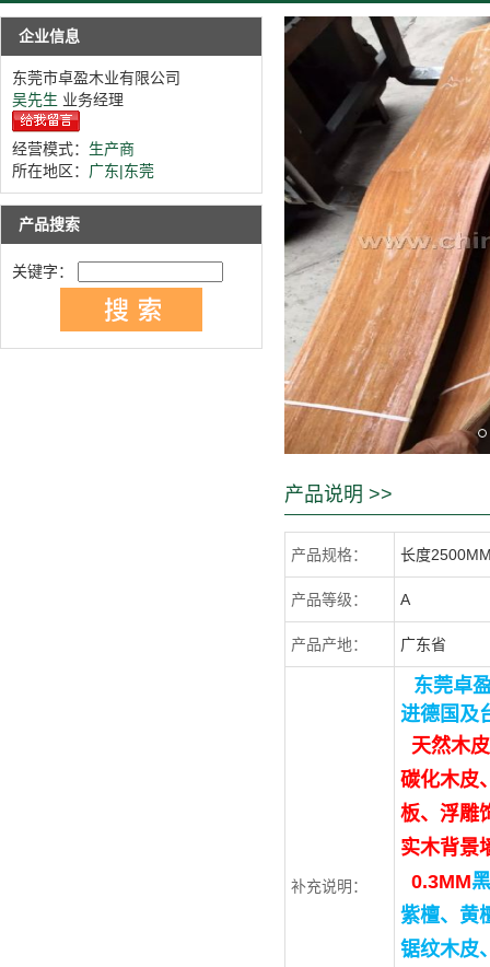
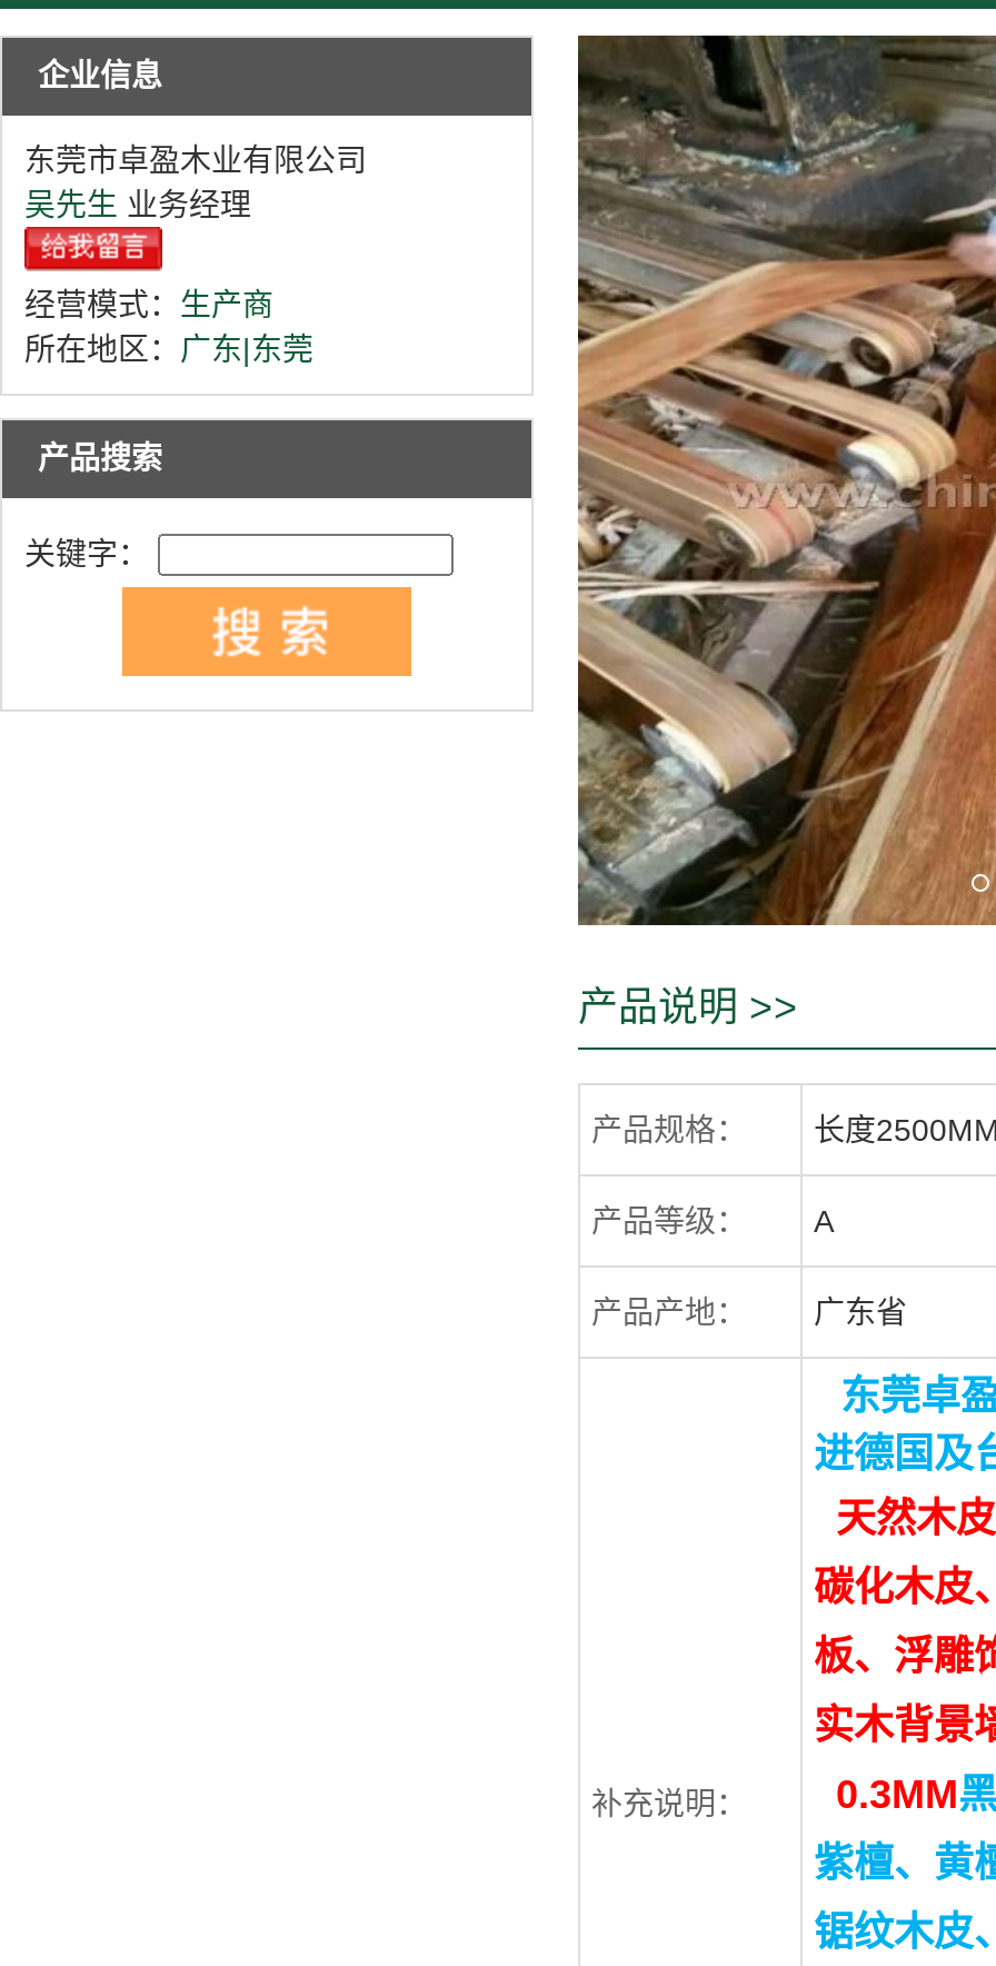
[283,16,487,455] [image] -> [576,33,989,927] [image]

